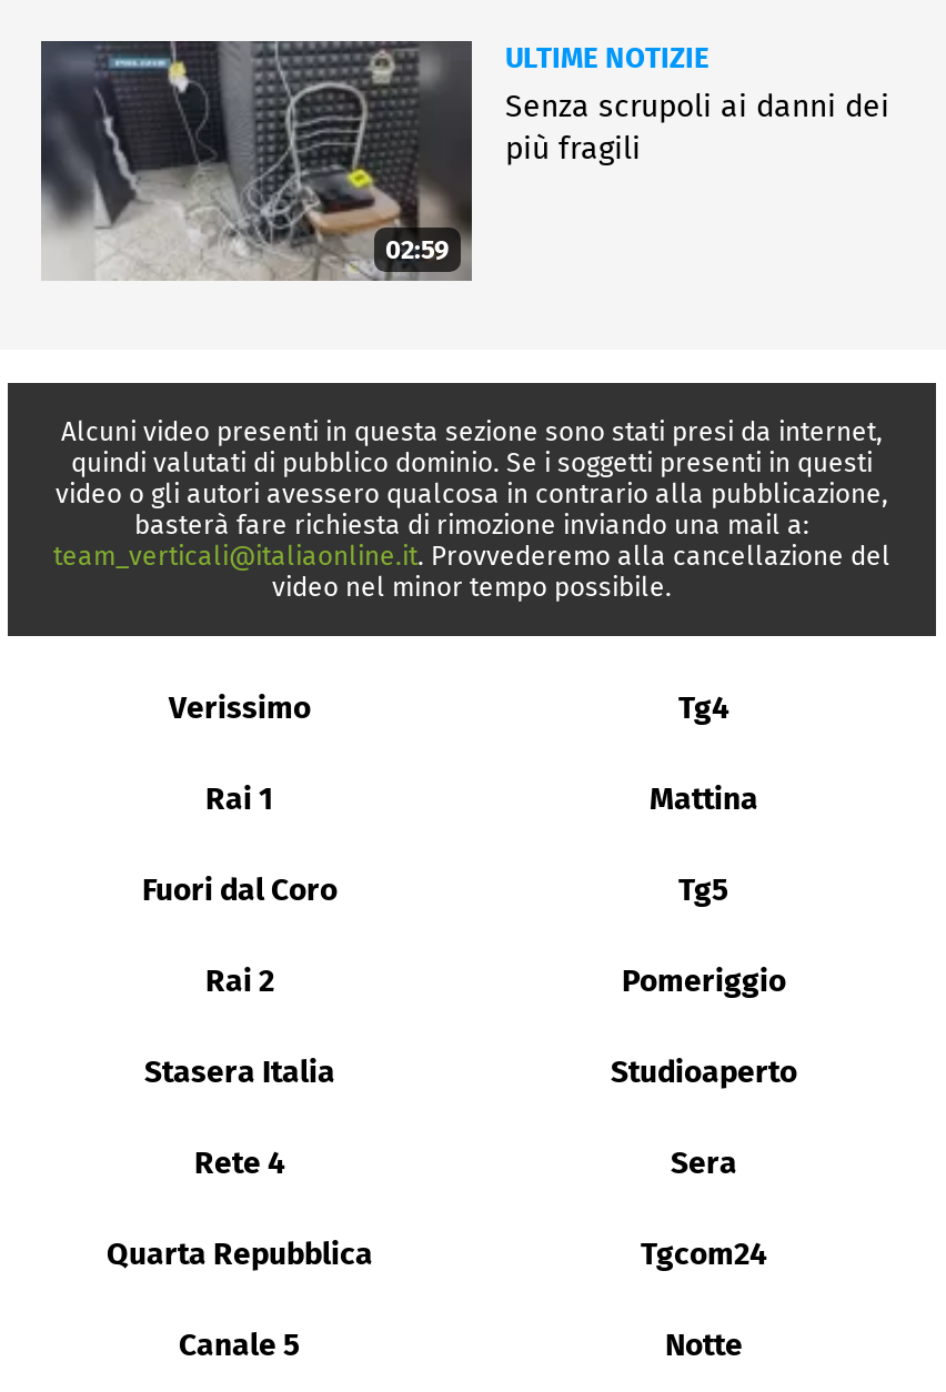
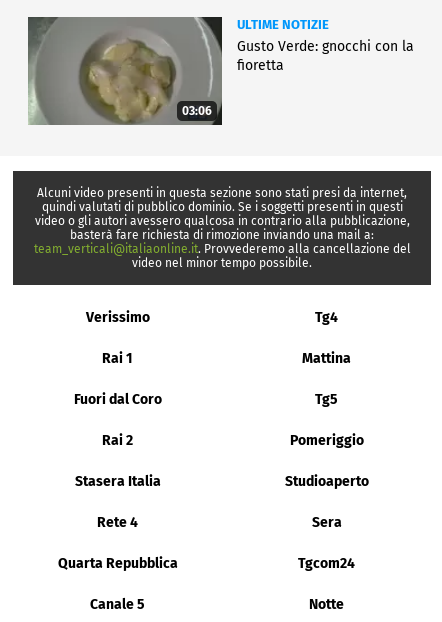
[41,39,474,281] [image] | 02:59 -> [27,16,223,125] [image] | 03:06
[505,87,889,167] Senza scrupoli ai danni dei | più fragili -> [237,38,414,74] Gusto Verde: gnocchi con la | fioretta

